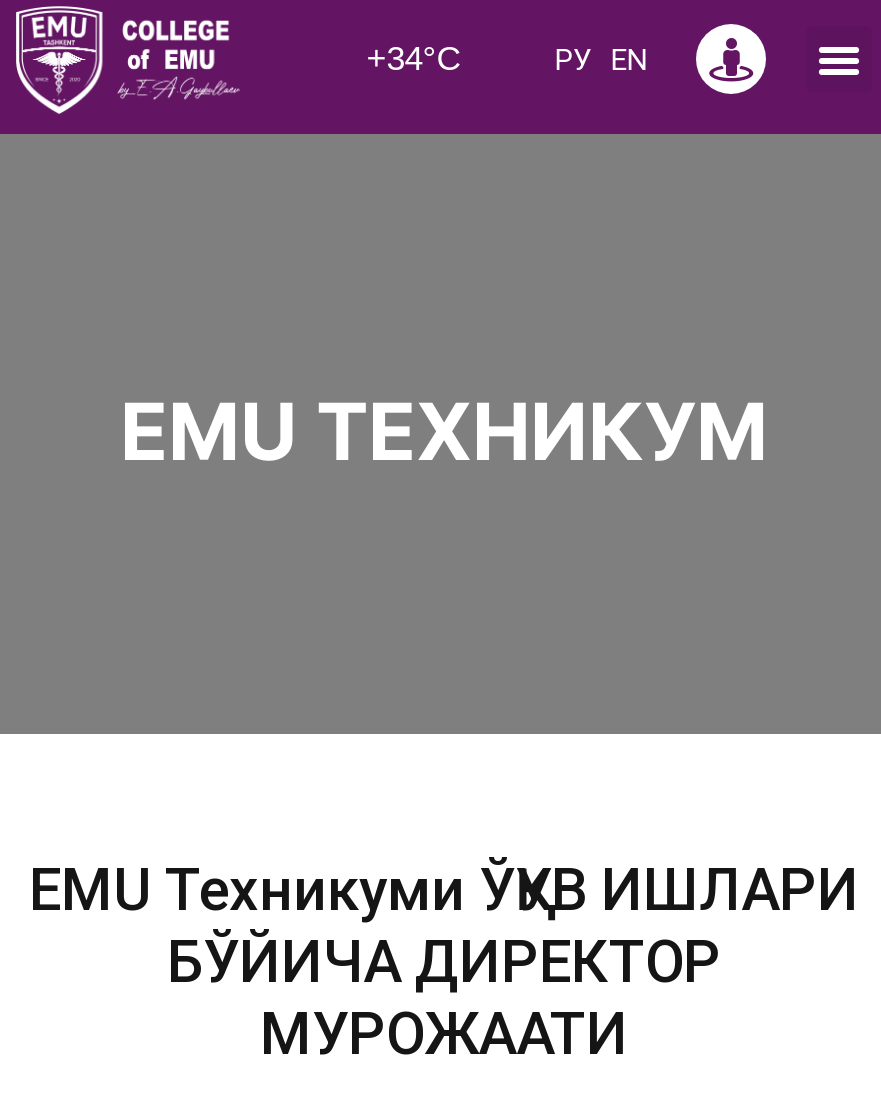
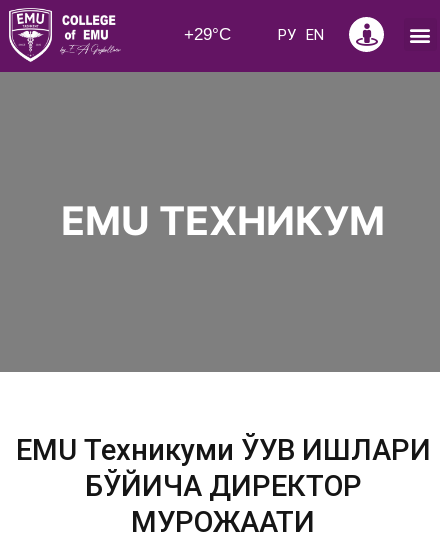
[366,40,460,78] +34°C -> [184,25,231,44] +29°C

